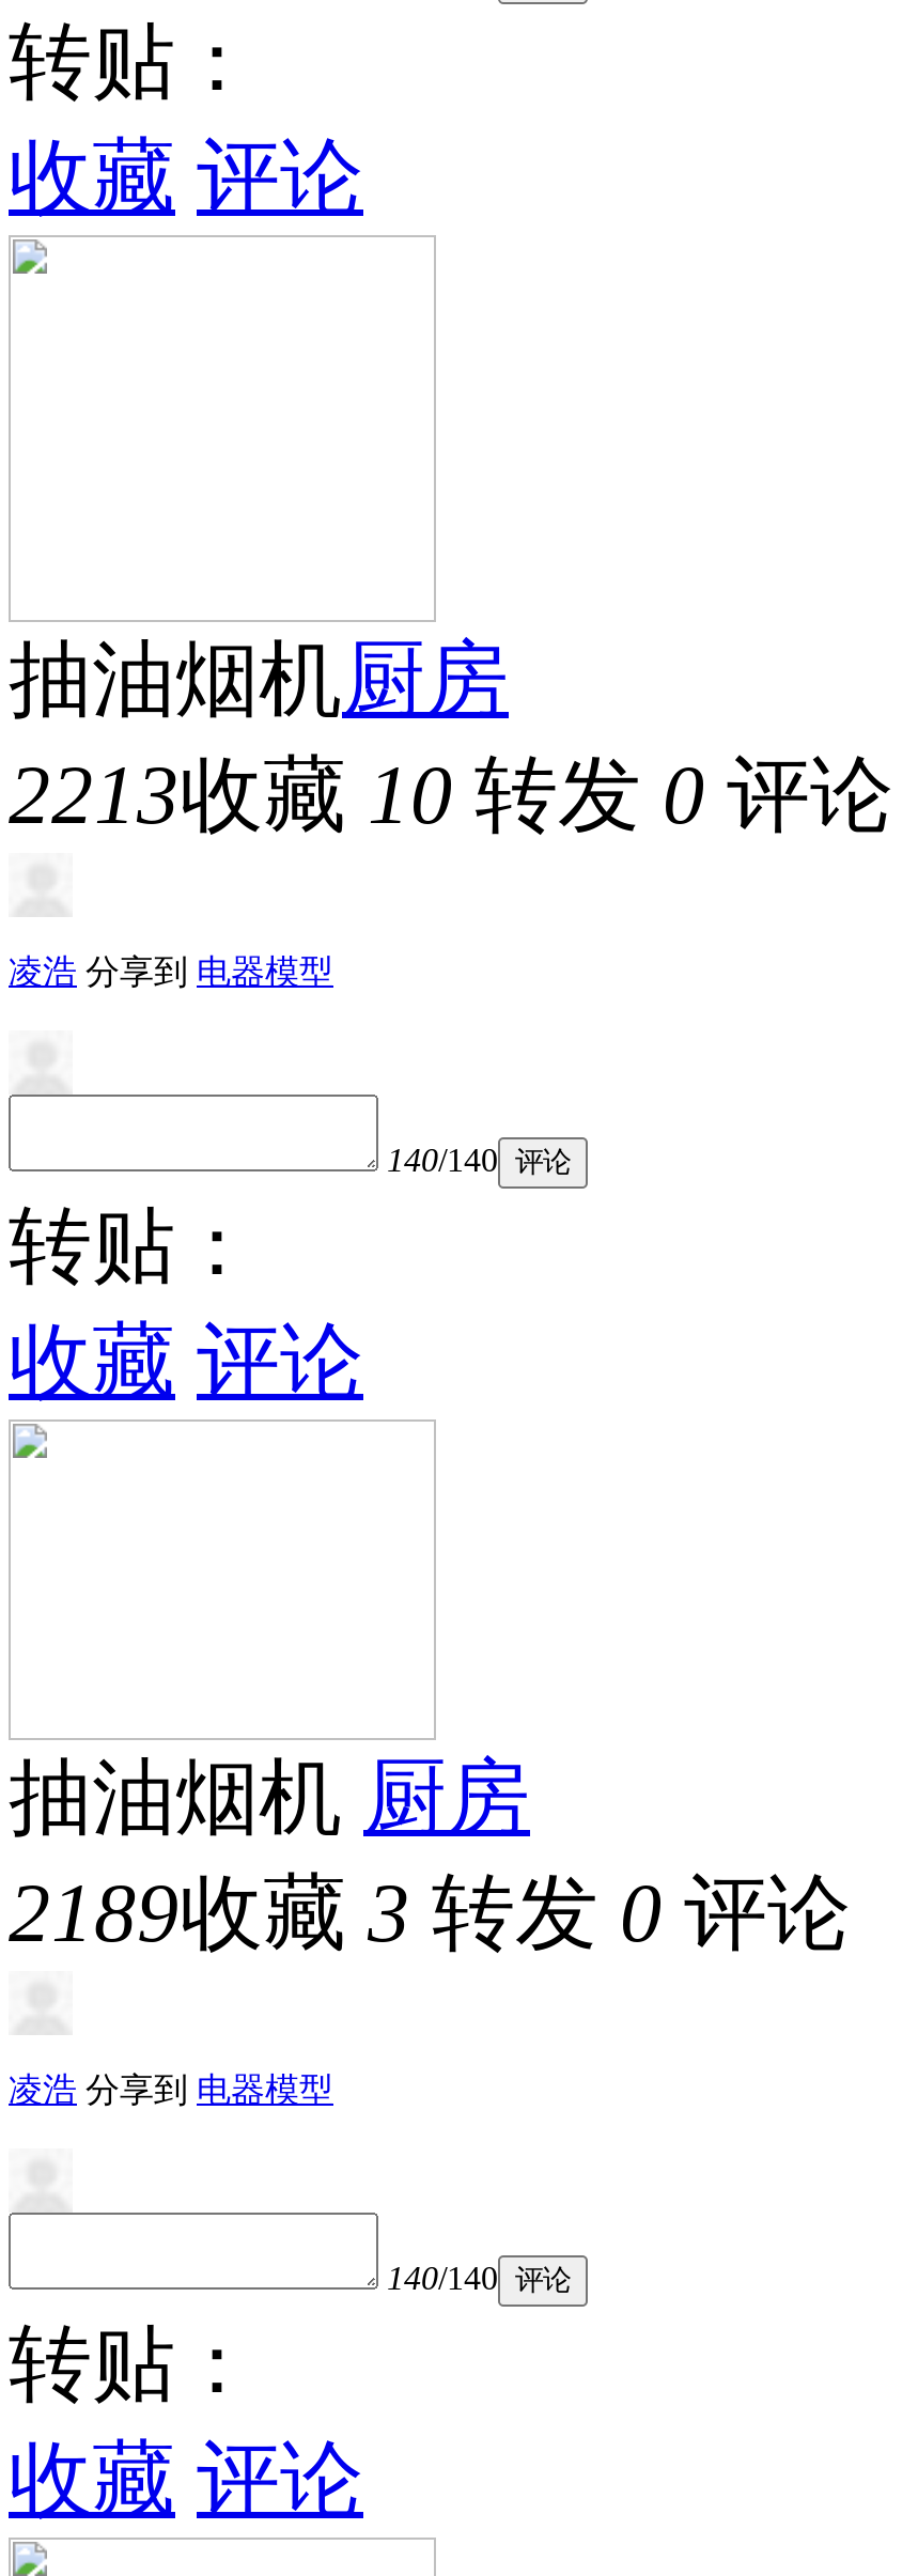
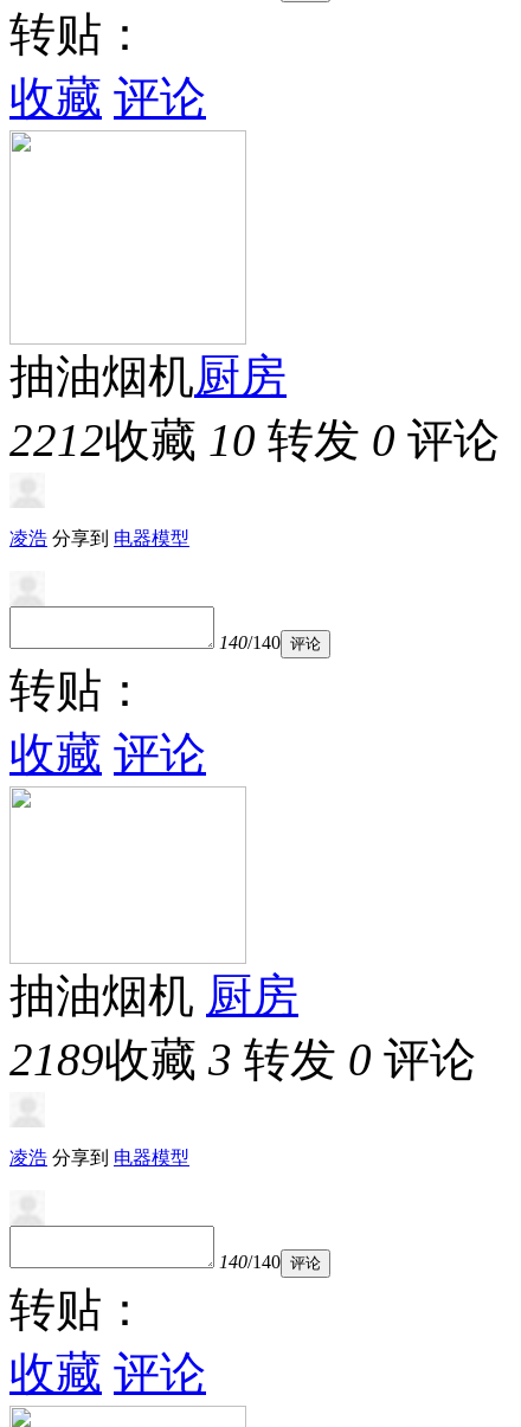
[9,748,893,840] 2213收藏 10转发 0评论 -> [9,414,500,465] 2212收藏 10转发 0评论

